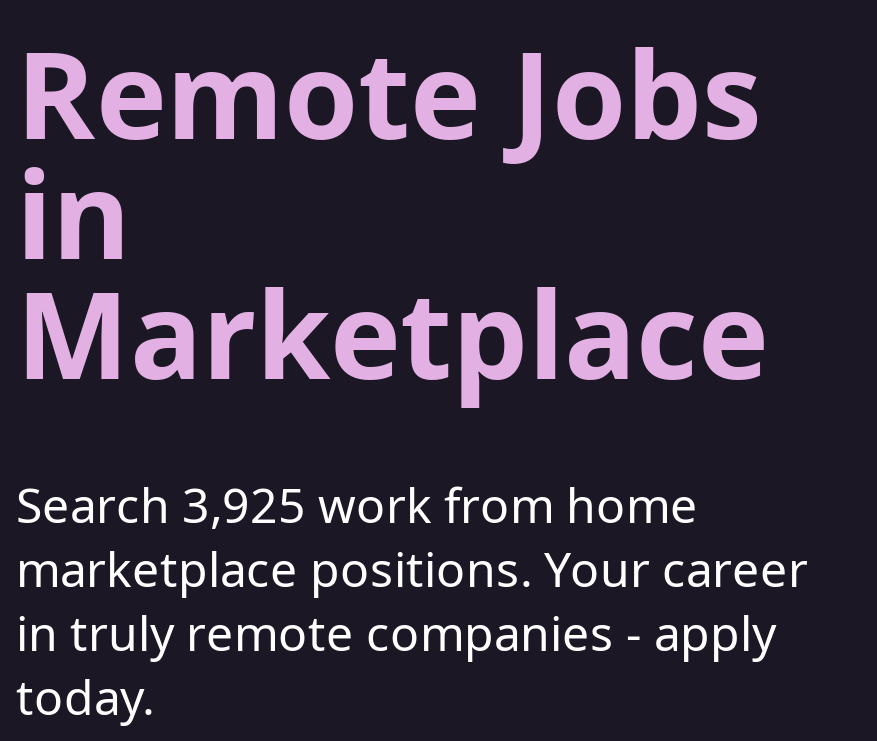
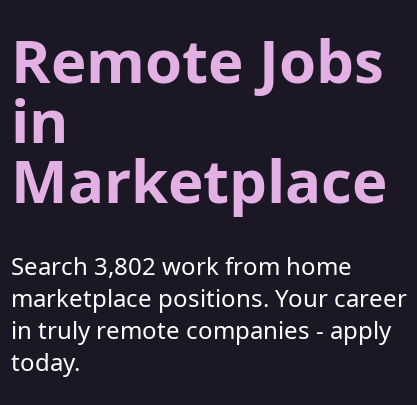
[16,471,698,537] Search 3,925 work from home -> [11,249,352,282] Search 3,802 work from home

